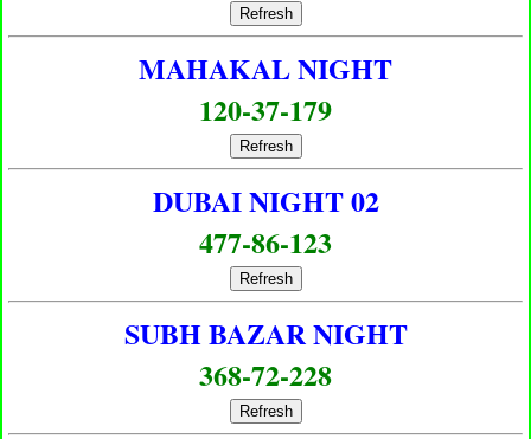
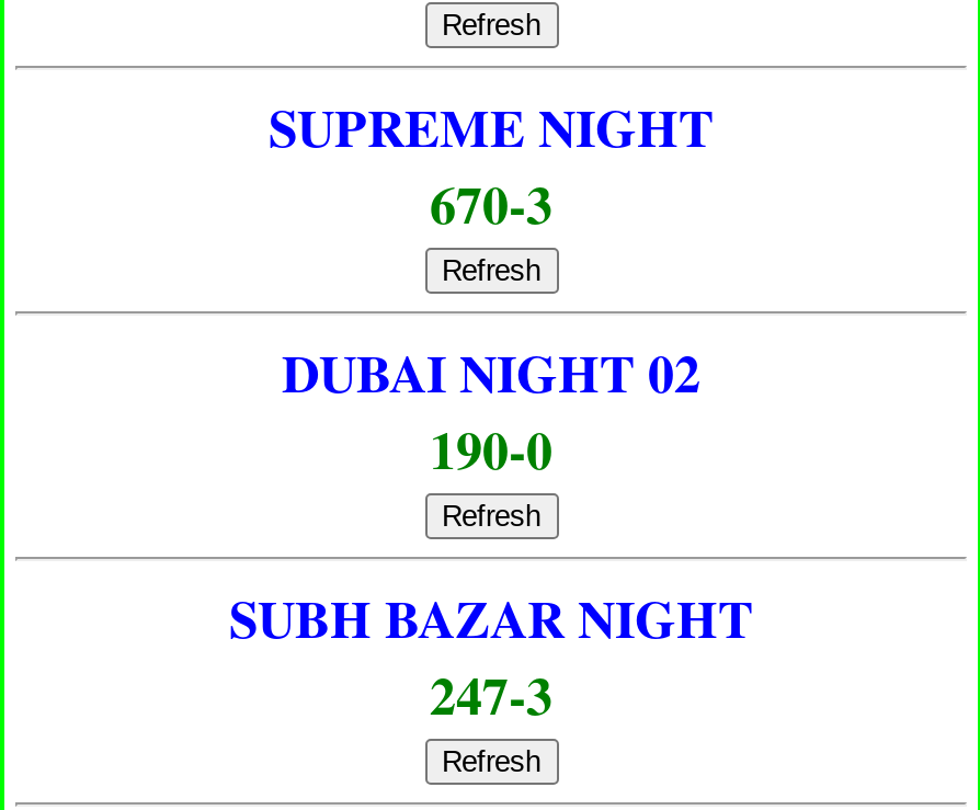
[139,47,392,89] MAHAKAL NIGHT -> [269,87,714,164] SUPREME NIGHT
[199,89,332,130] 120-37-179 -> [430,164,552,241] 670-3
[199,221,332,263] 477-86-123 -> [430,410,552,486] 190-0
[199,354,332,395] 368-72-228 -> [430,655,552,732] 247-3

